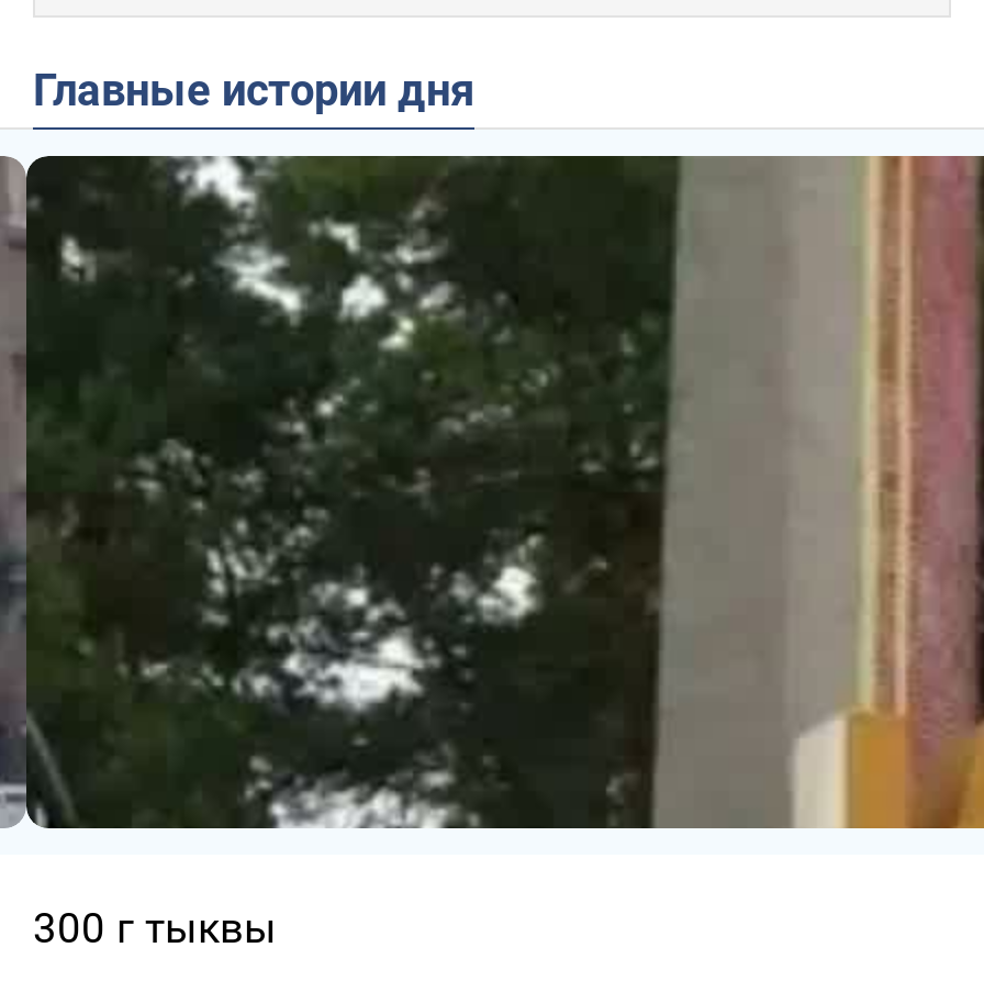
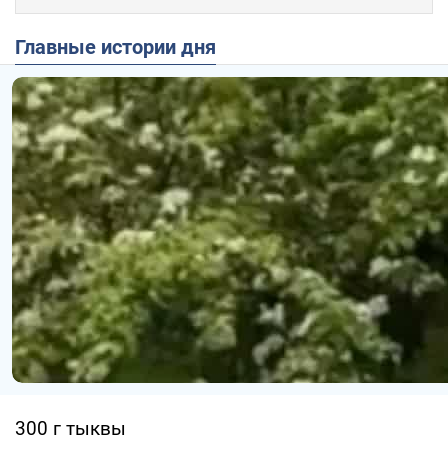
[7,154,977,830] [image] -> [3,76,445,384] [image]

